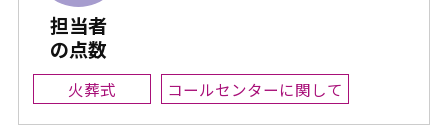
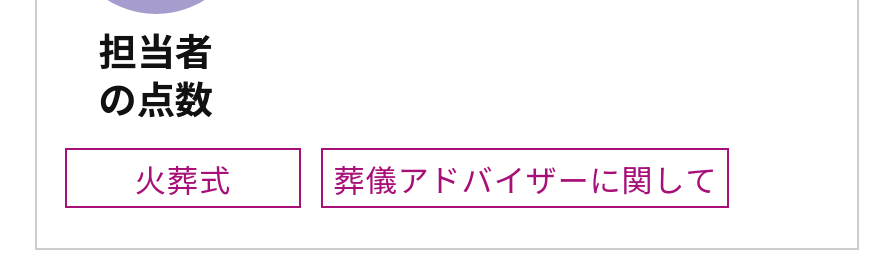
[167,78,343,100] コールセンターに関して -> [333,156,717,200] 葬儀アドバイザーに関して

